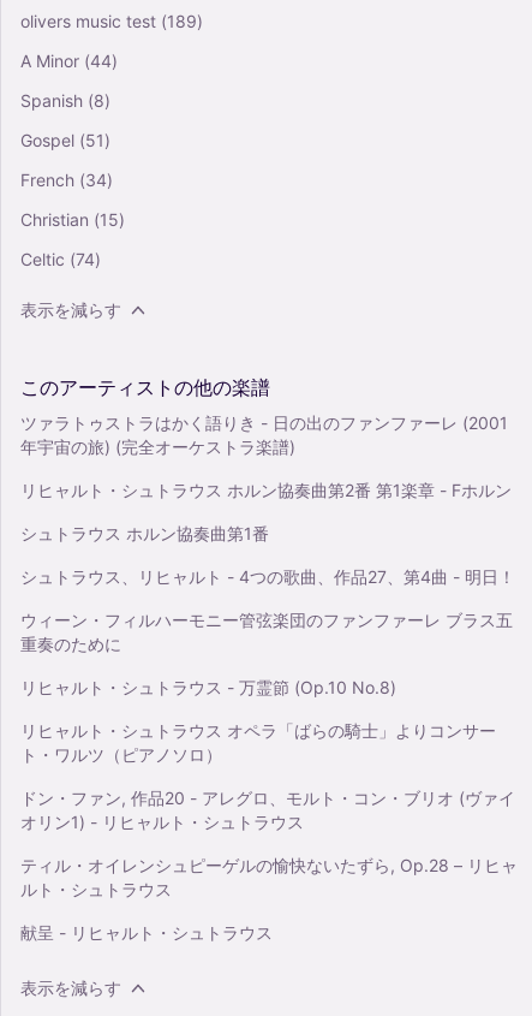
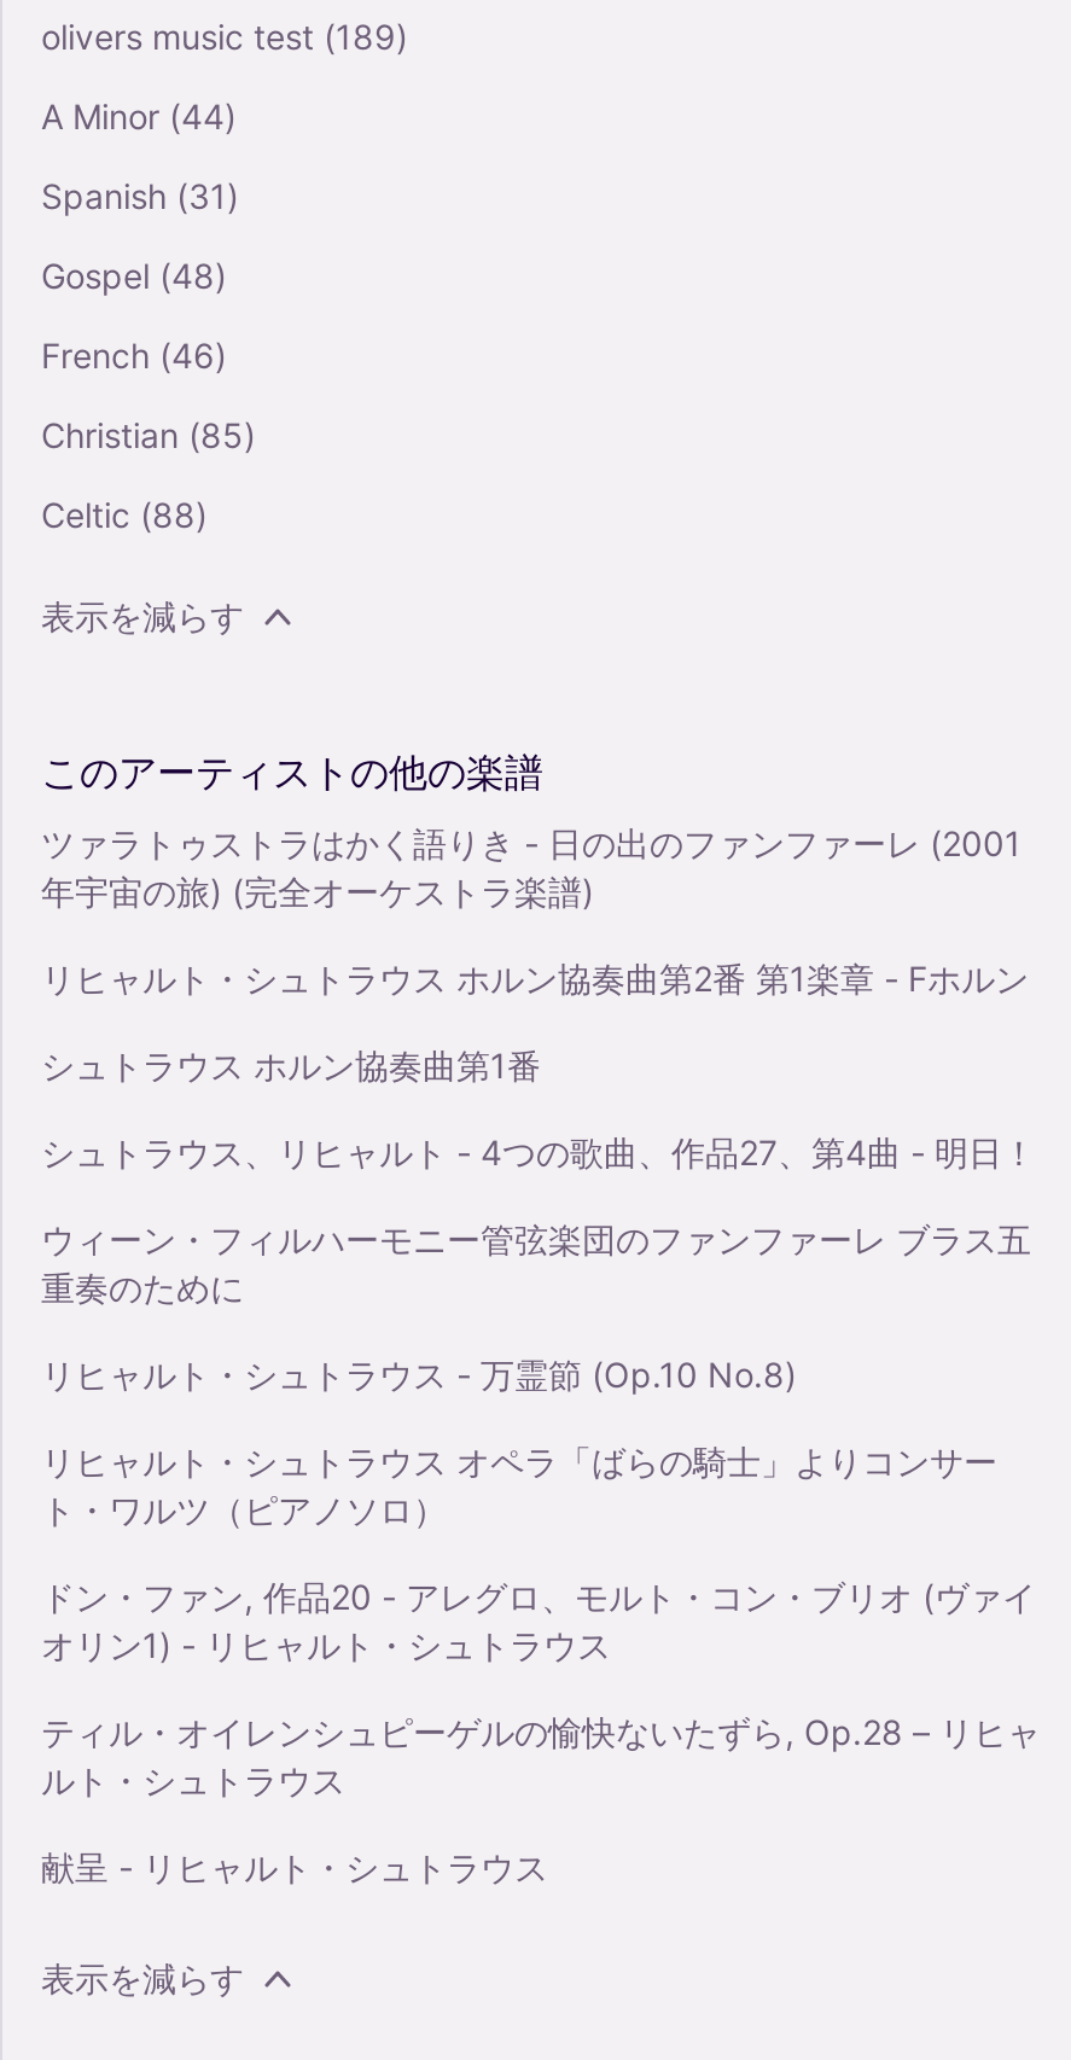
[20,90,110,110] Spanish (8) -> [41,174,239,215] Spanish (31)
[20,129,110,150] Gospel (51) -> [41,254,227,295] Gospel (48)
[20,169,113,189] French (34) -> [41,333,227,374] French (46)
[20,209,125,229] Christian (15) -> [41,413,256,454] Christian (85)
[20,248,101,269] Celtic (74) -> [41,493,208,534] Celtic (88)

